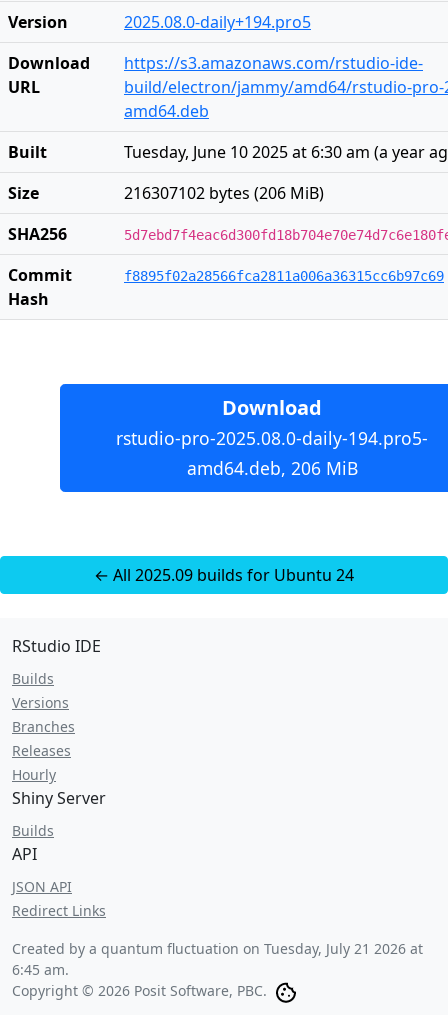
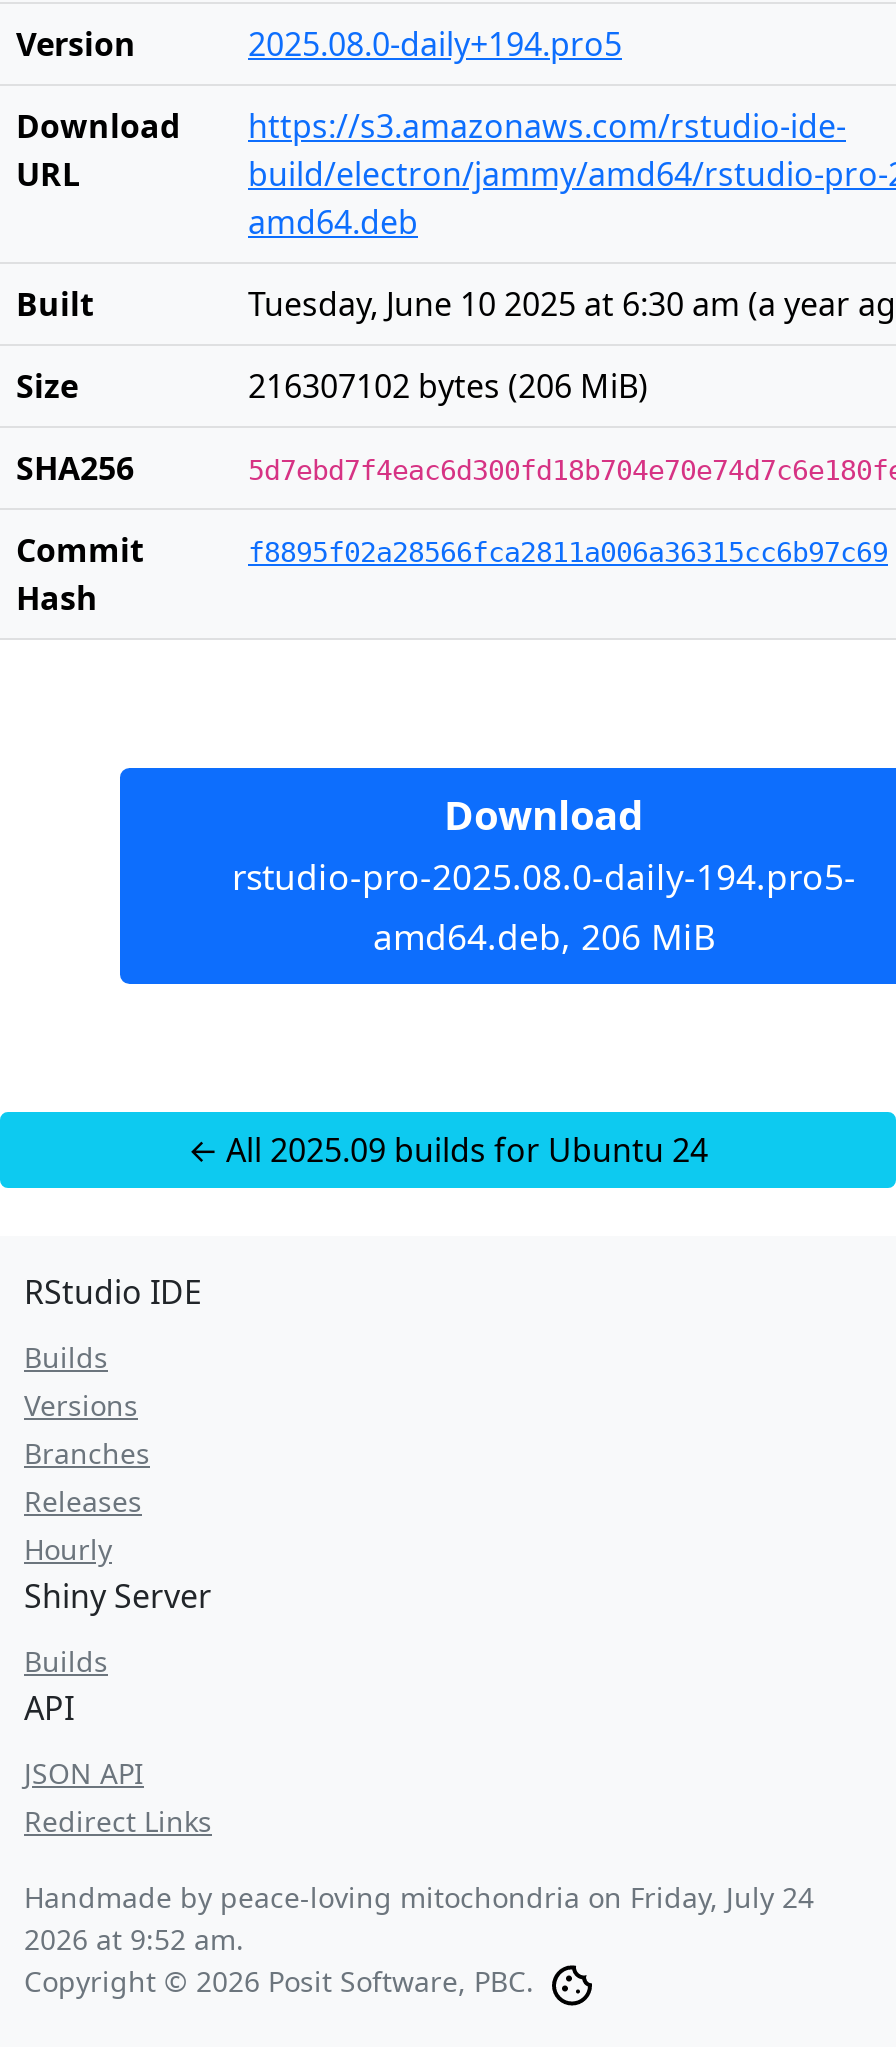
[12,939,423,979] Created by a quantum fluctuation on Tuesday, July 21 2026 at | 6:45 am. -> [24,1878,814,1958] Handmade by peace-loving mitochondria on Friday, July 24 | 2026 at 9:52 am.

